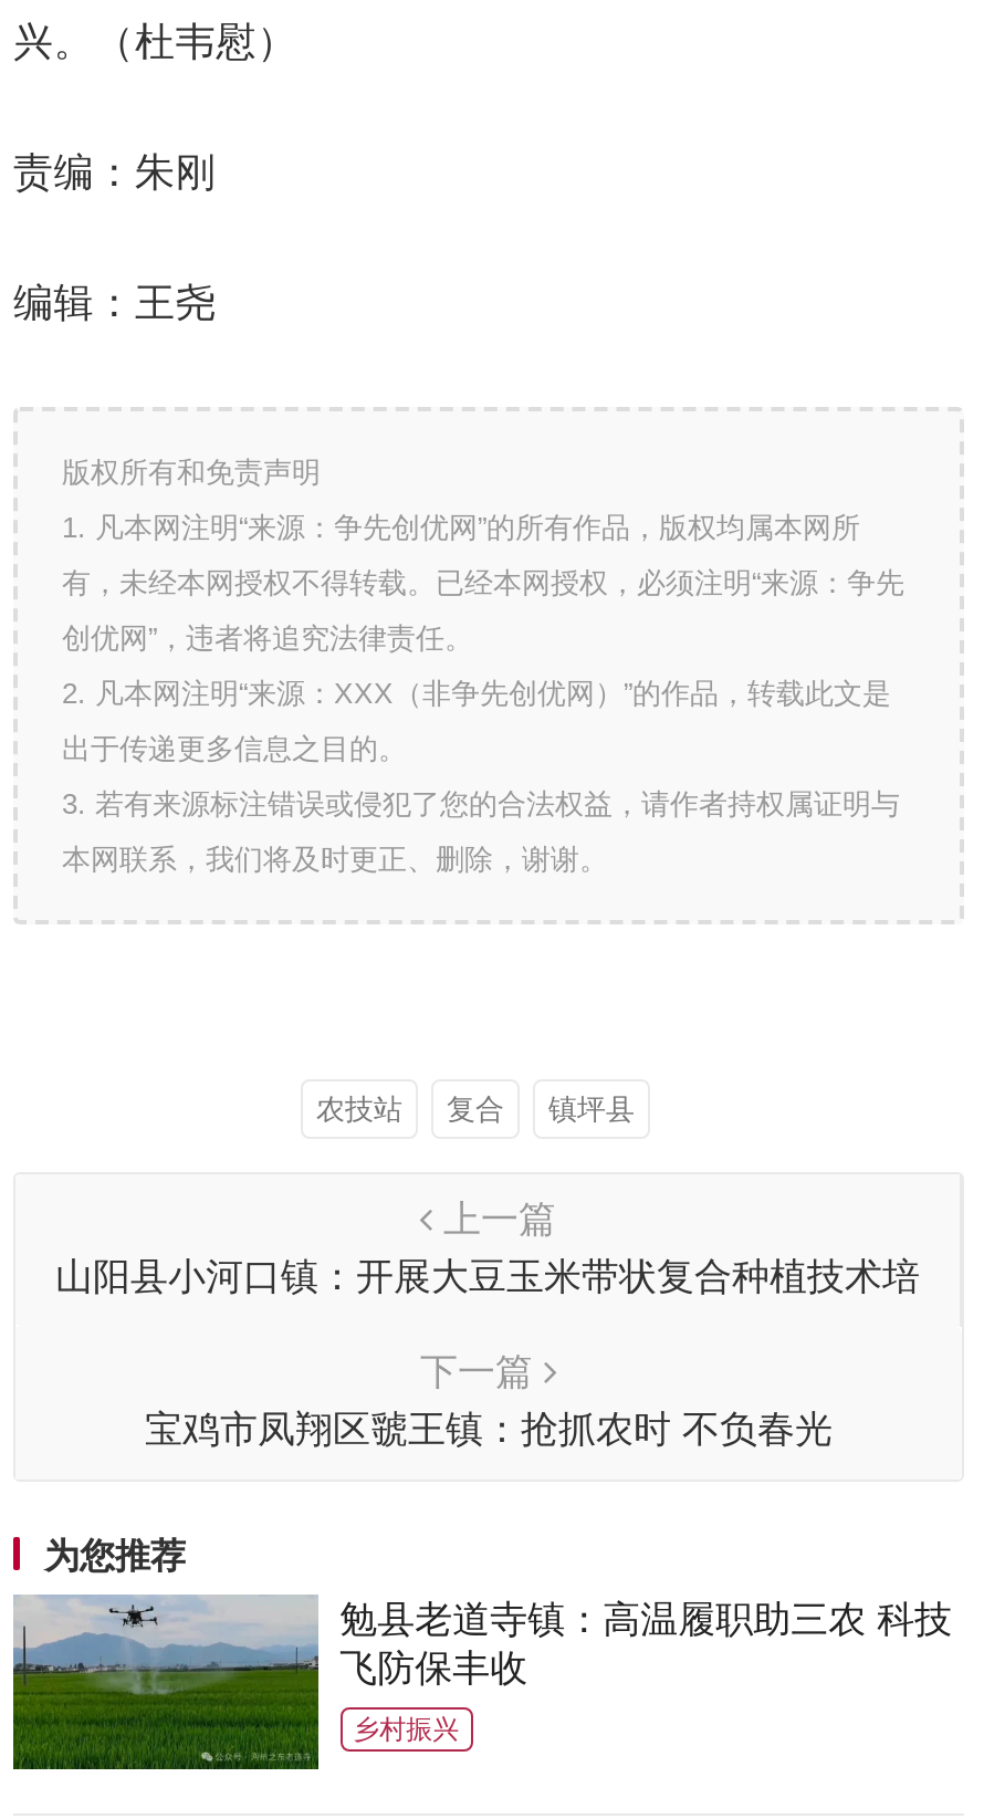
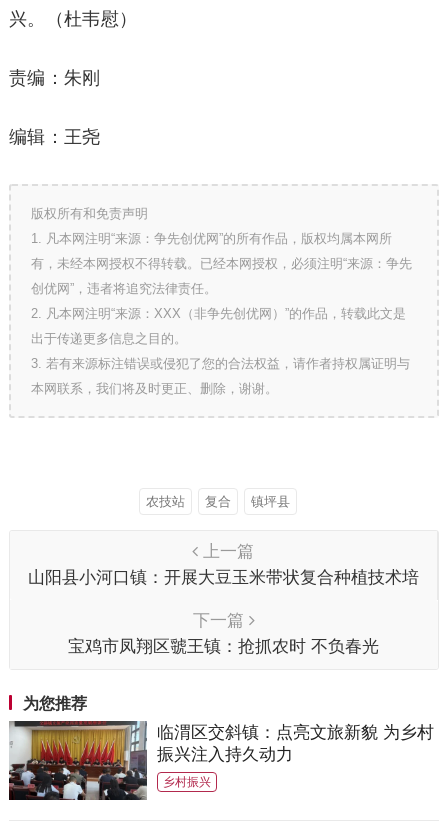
[11,1593,952,1773] [image] | 勉县老道寺镇：高温履职助三农 科技 | 飞防保丰收 -> [8,720,434,801] [image] | 临渭区交斜镇：点亮文旅新貌 为乡村 | 振兴注入持久动力

